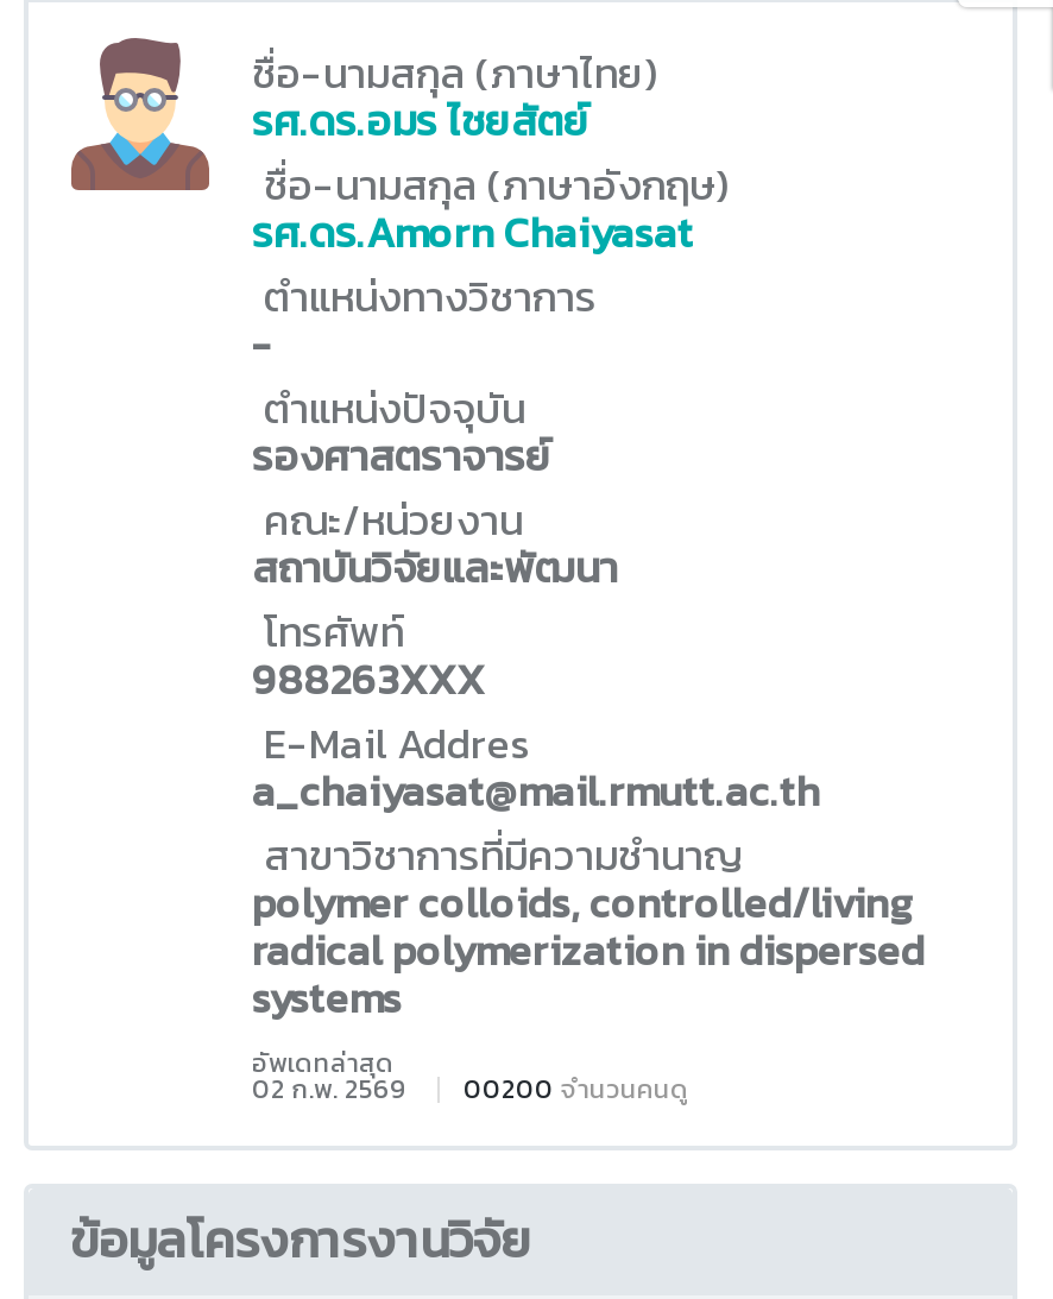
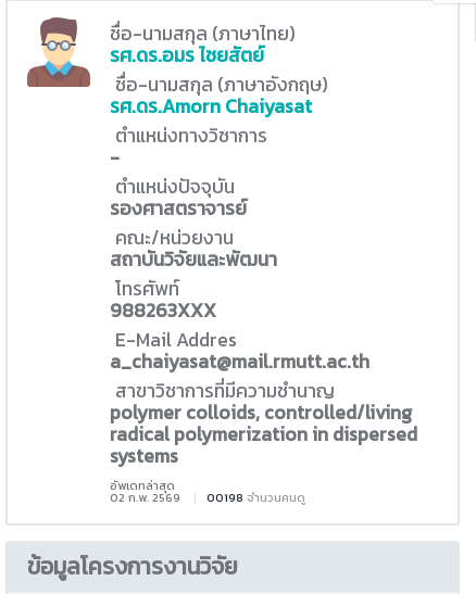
[464,1070,689,1108] 00200 จำนวนคนดู -> [206,489,305,506] 00198 จำนวนคนดู

